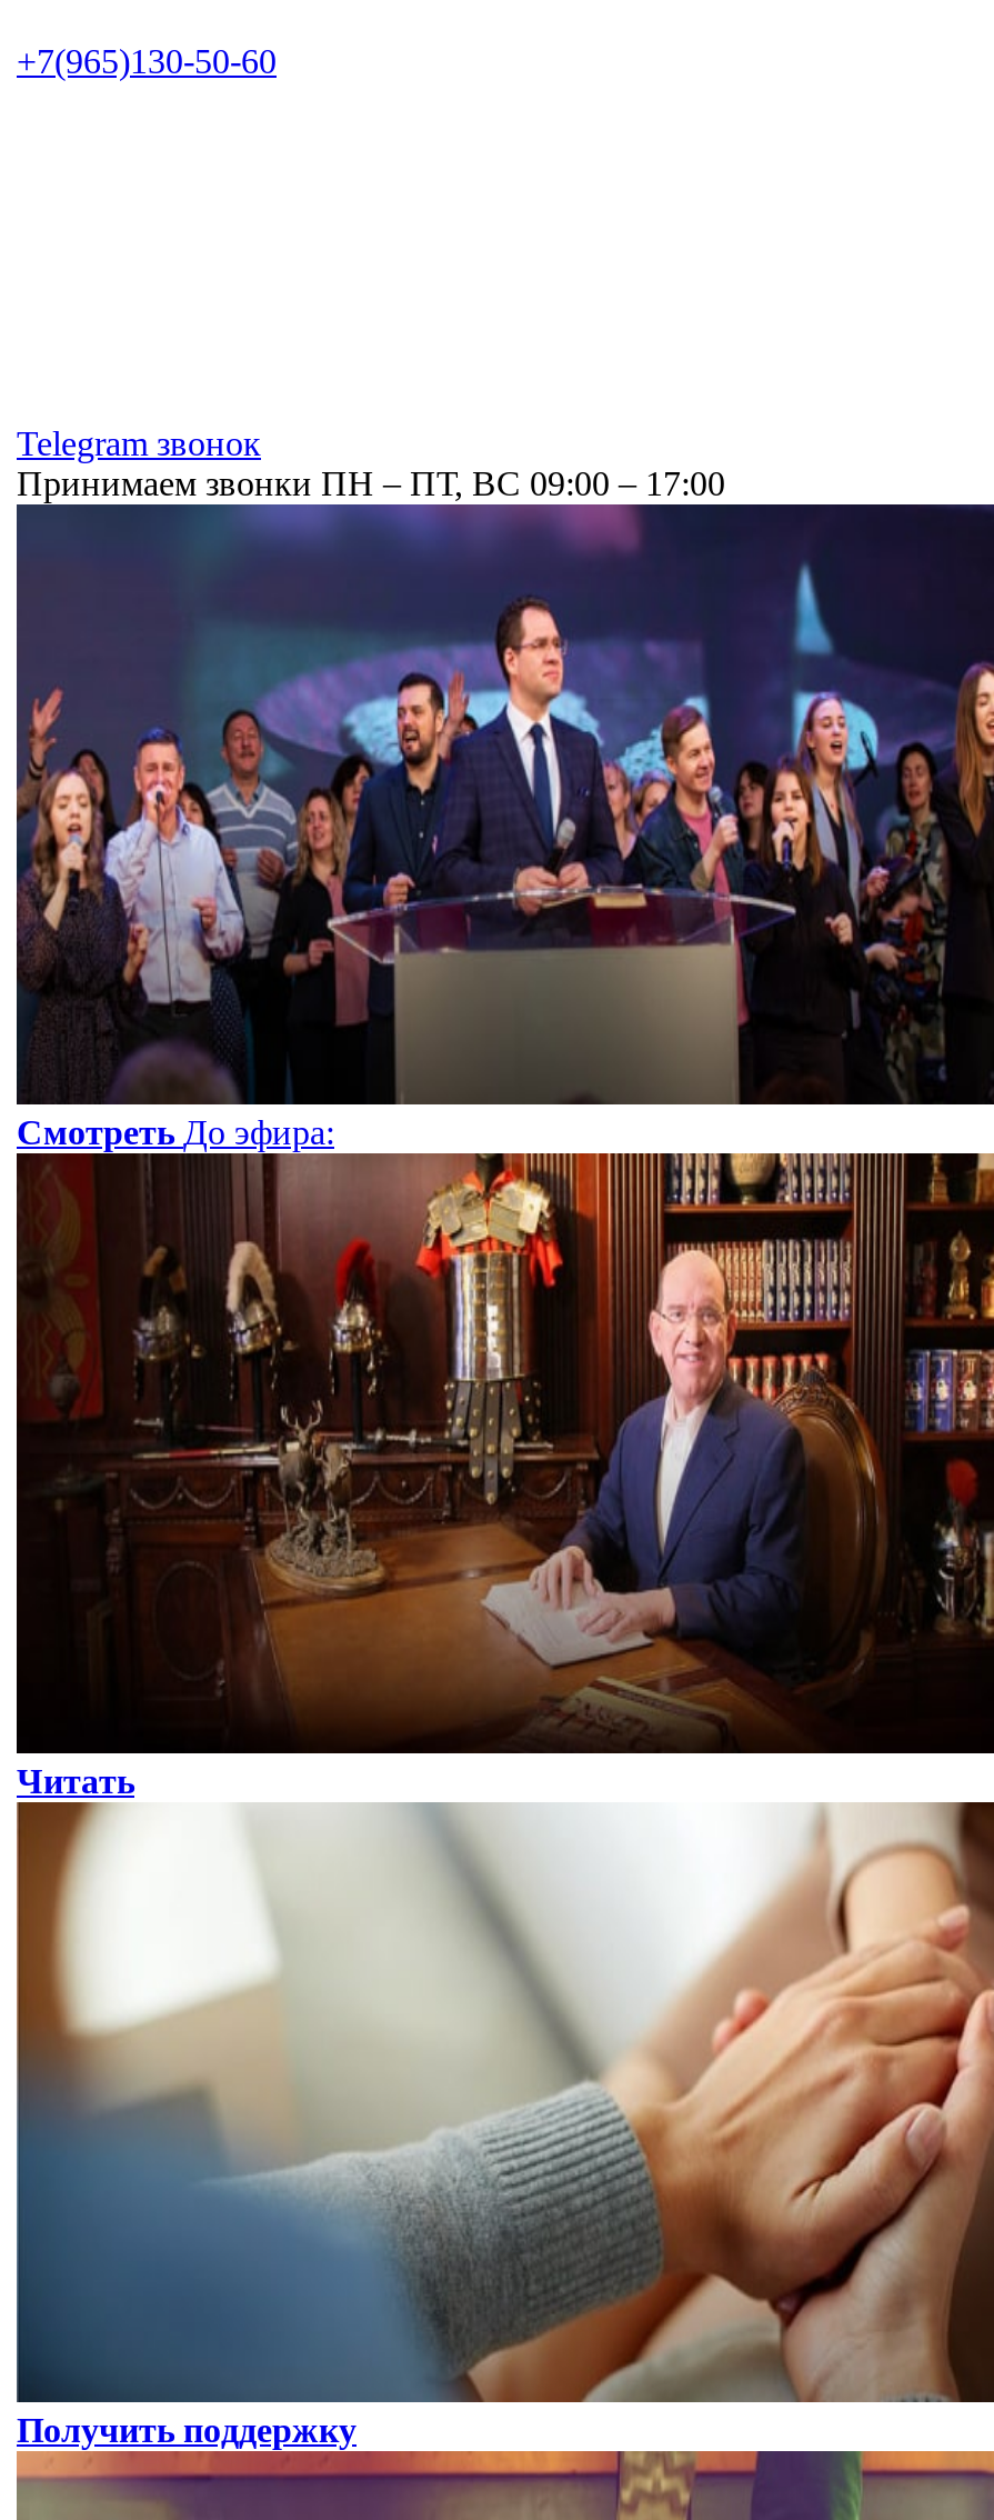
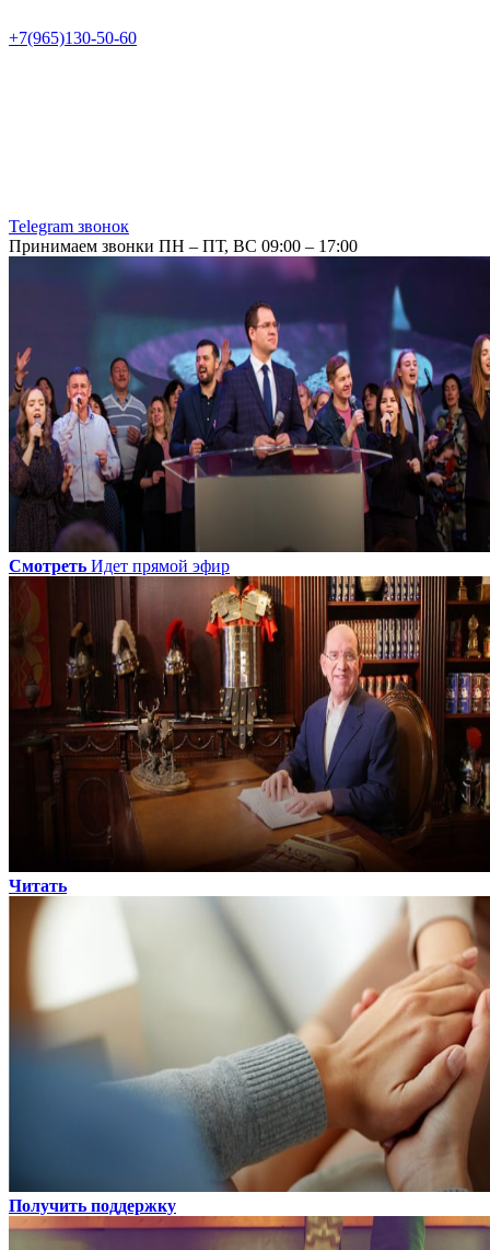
[17,1113,334,1151] Смотреть До эфира: -> [9,557,230,575] Смотреть Идет прямой эфир

